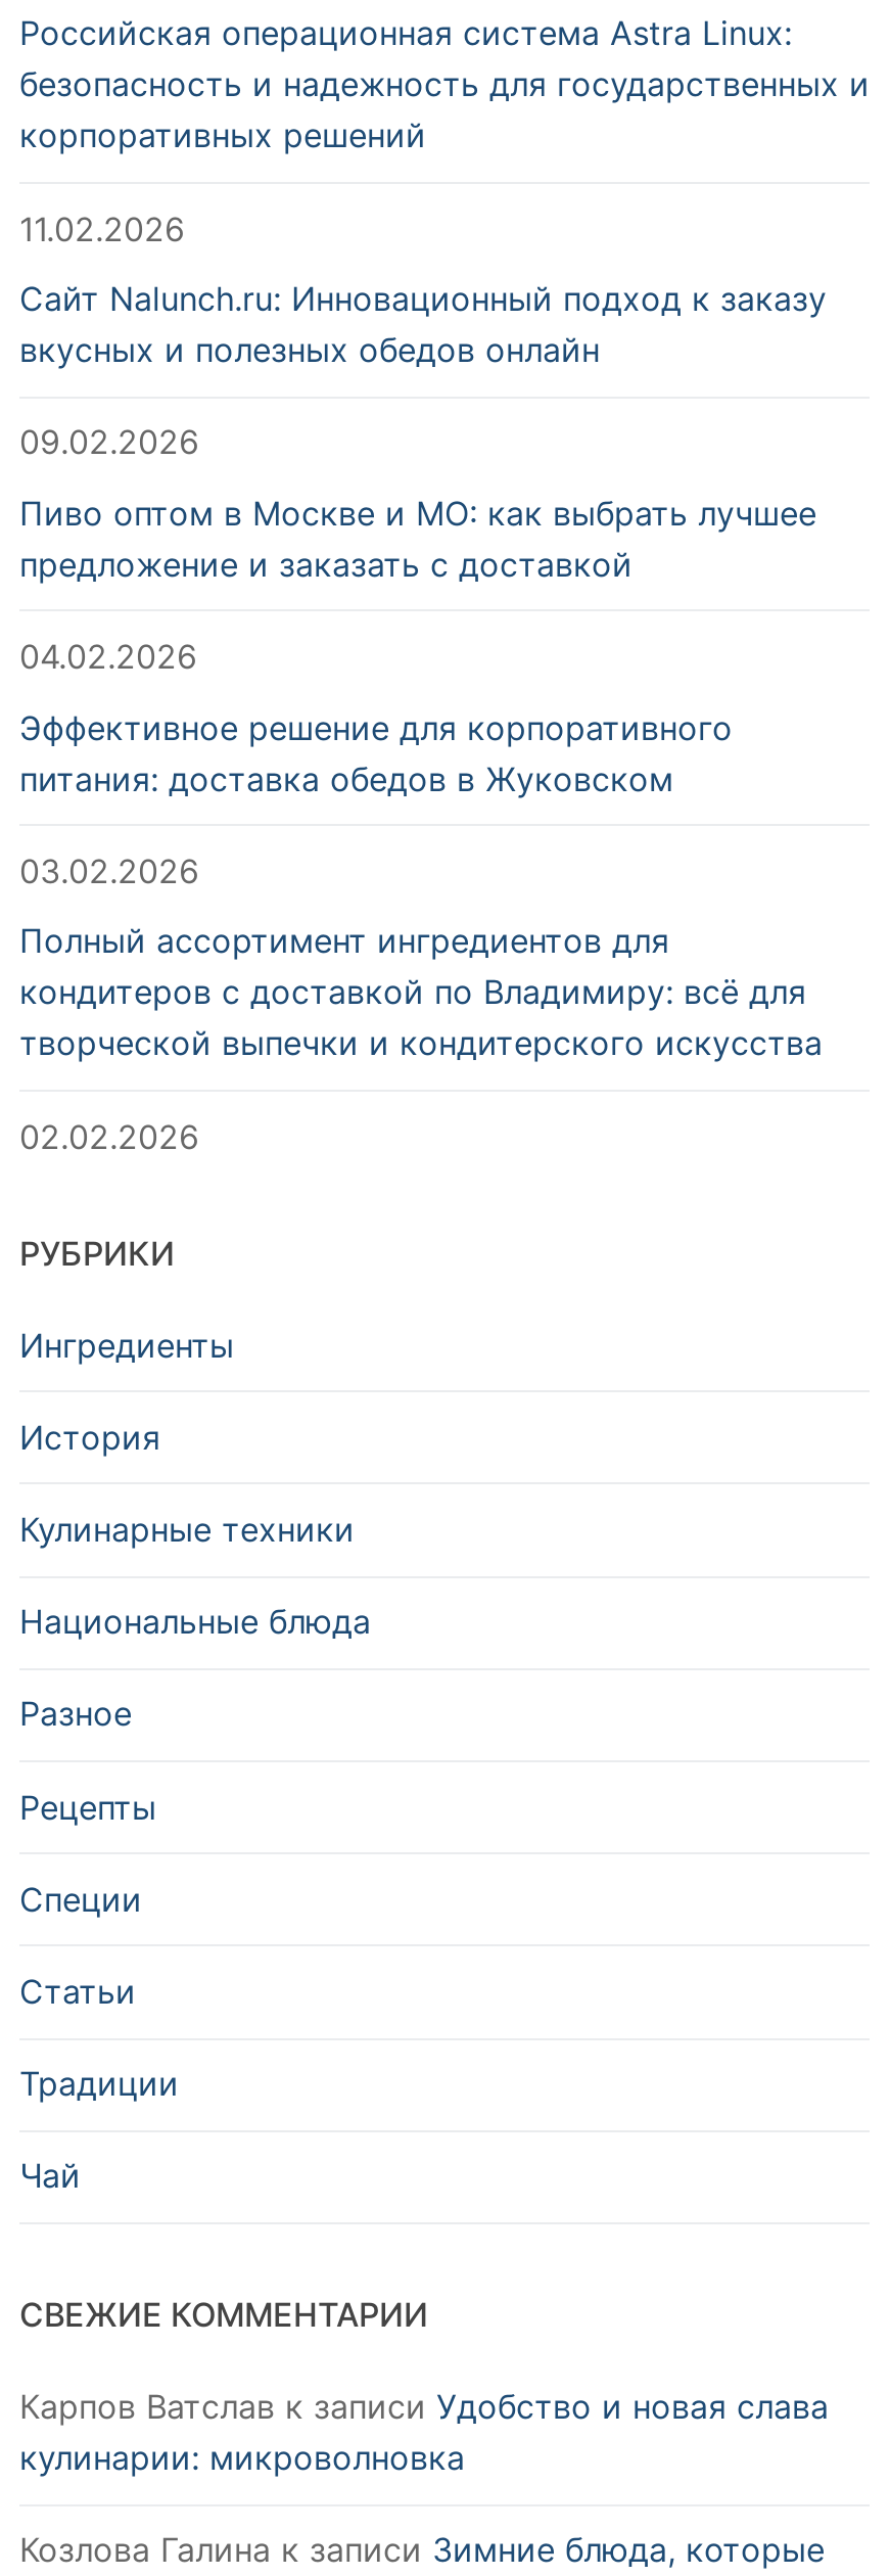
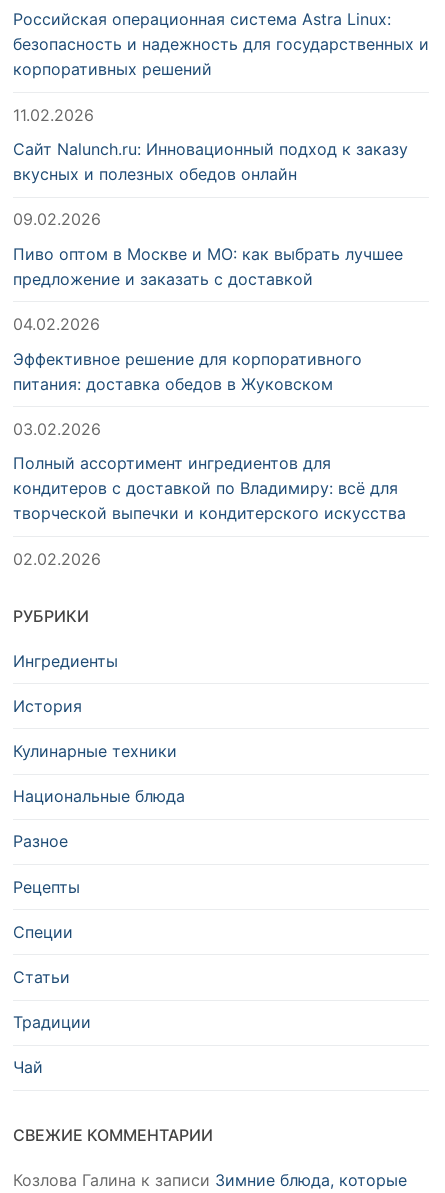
[19,2386,829,2478] Карпов Ватслав к записи Удобство и новая слава | кулинарии: микроволновка -> none

